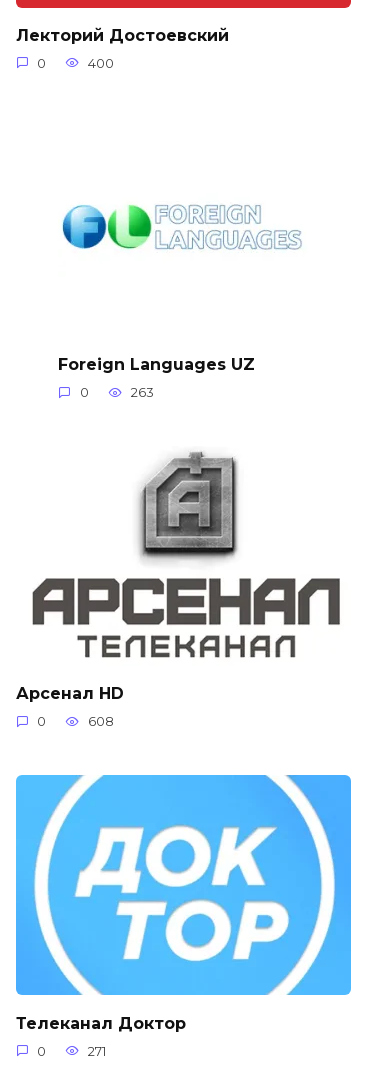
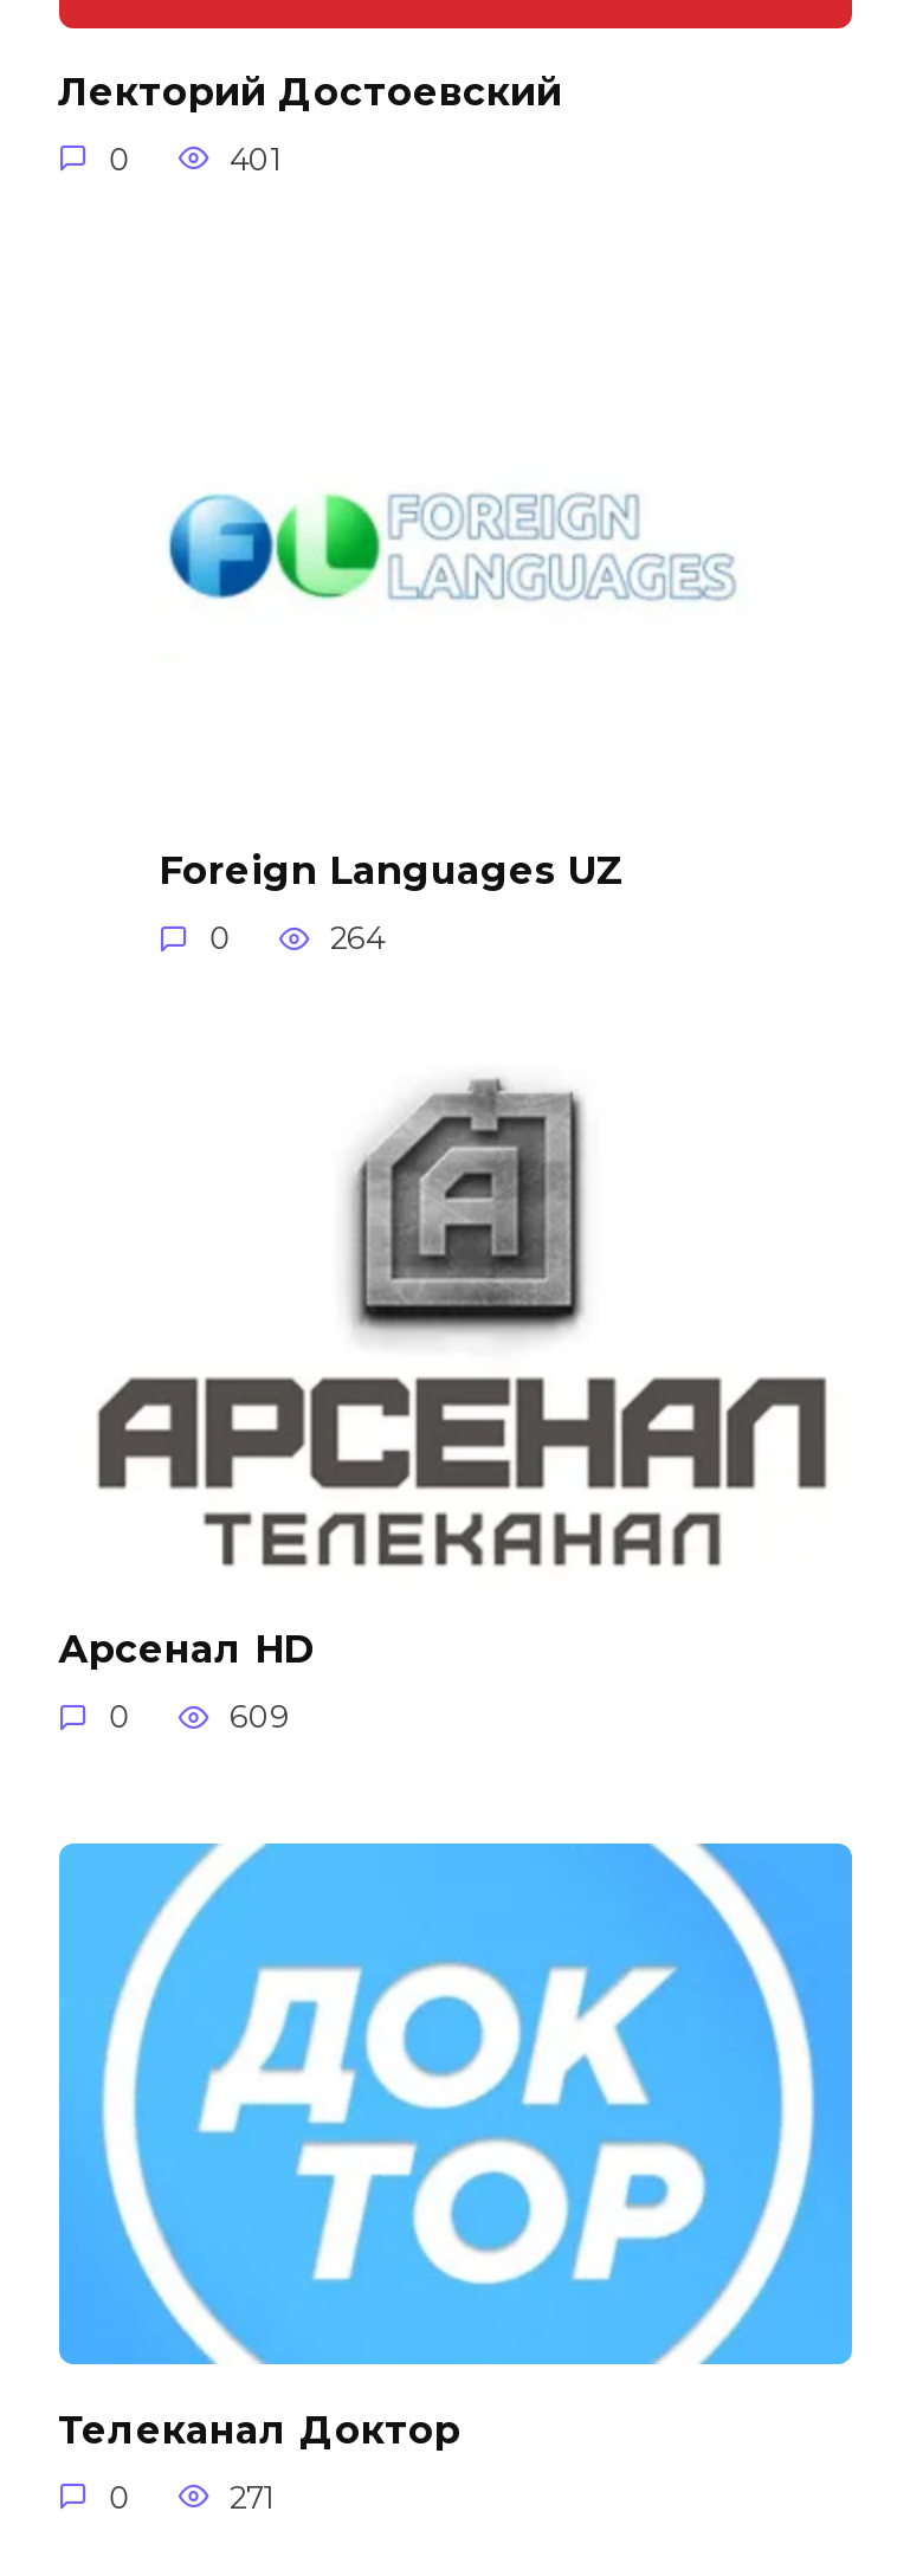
[88,56,114,71] 400 -> [230,142,279,177] 401
[130,385,153,400] 263 -> [330,921,385,957] 264
[88,714,114,729] 608 -> [230,1700,289,1736] 609

